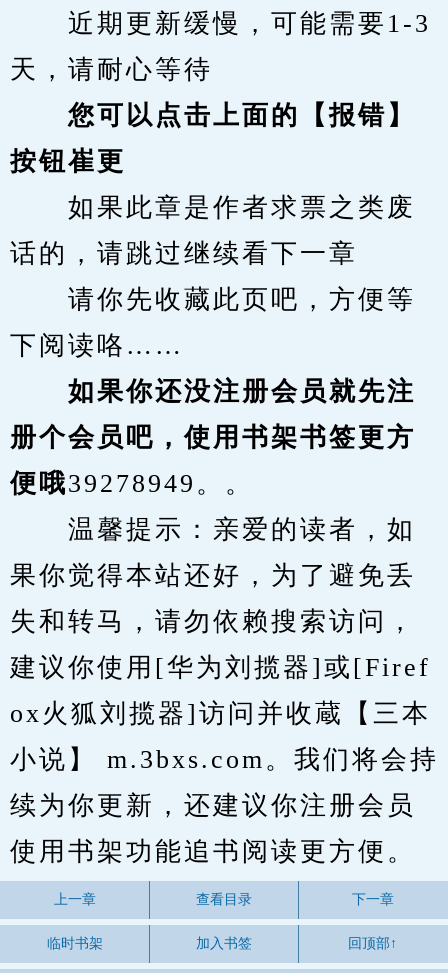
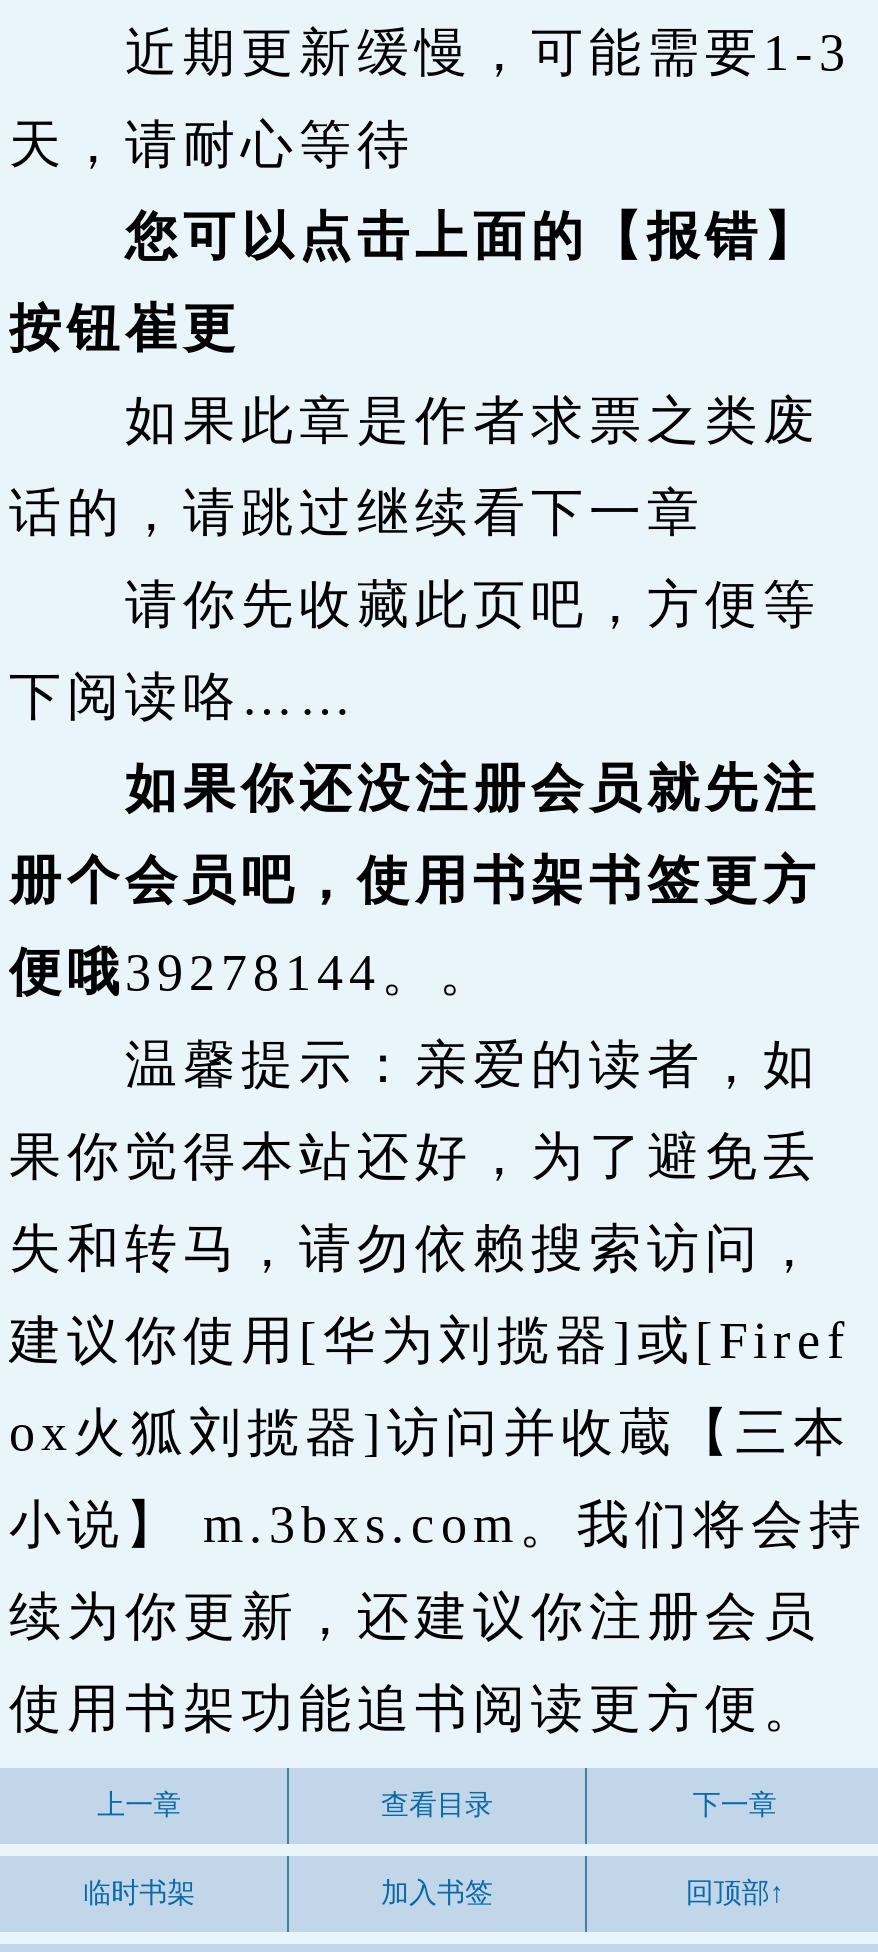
[10,469,254,498] 便哦39278949。。 -> [9,944,497,1002] 便哦39278144。。

